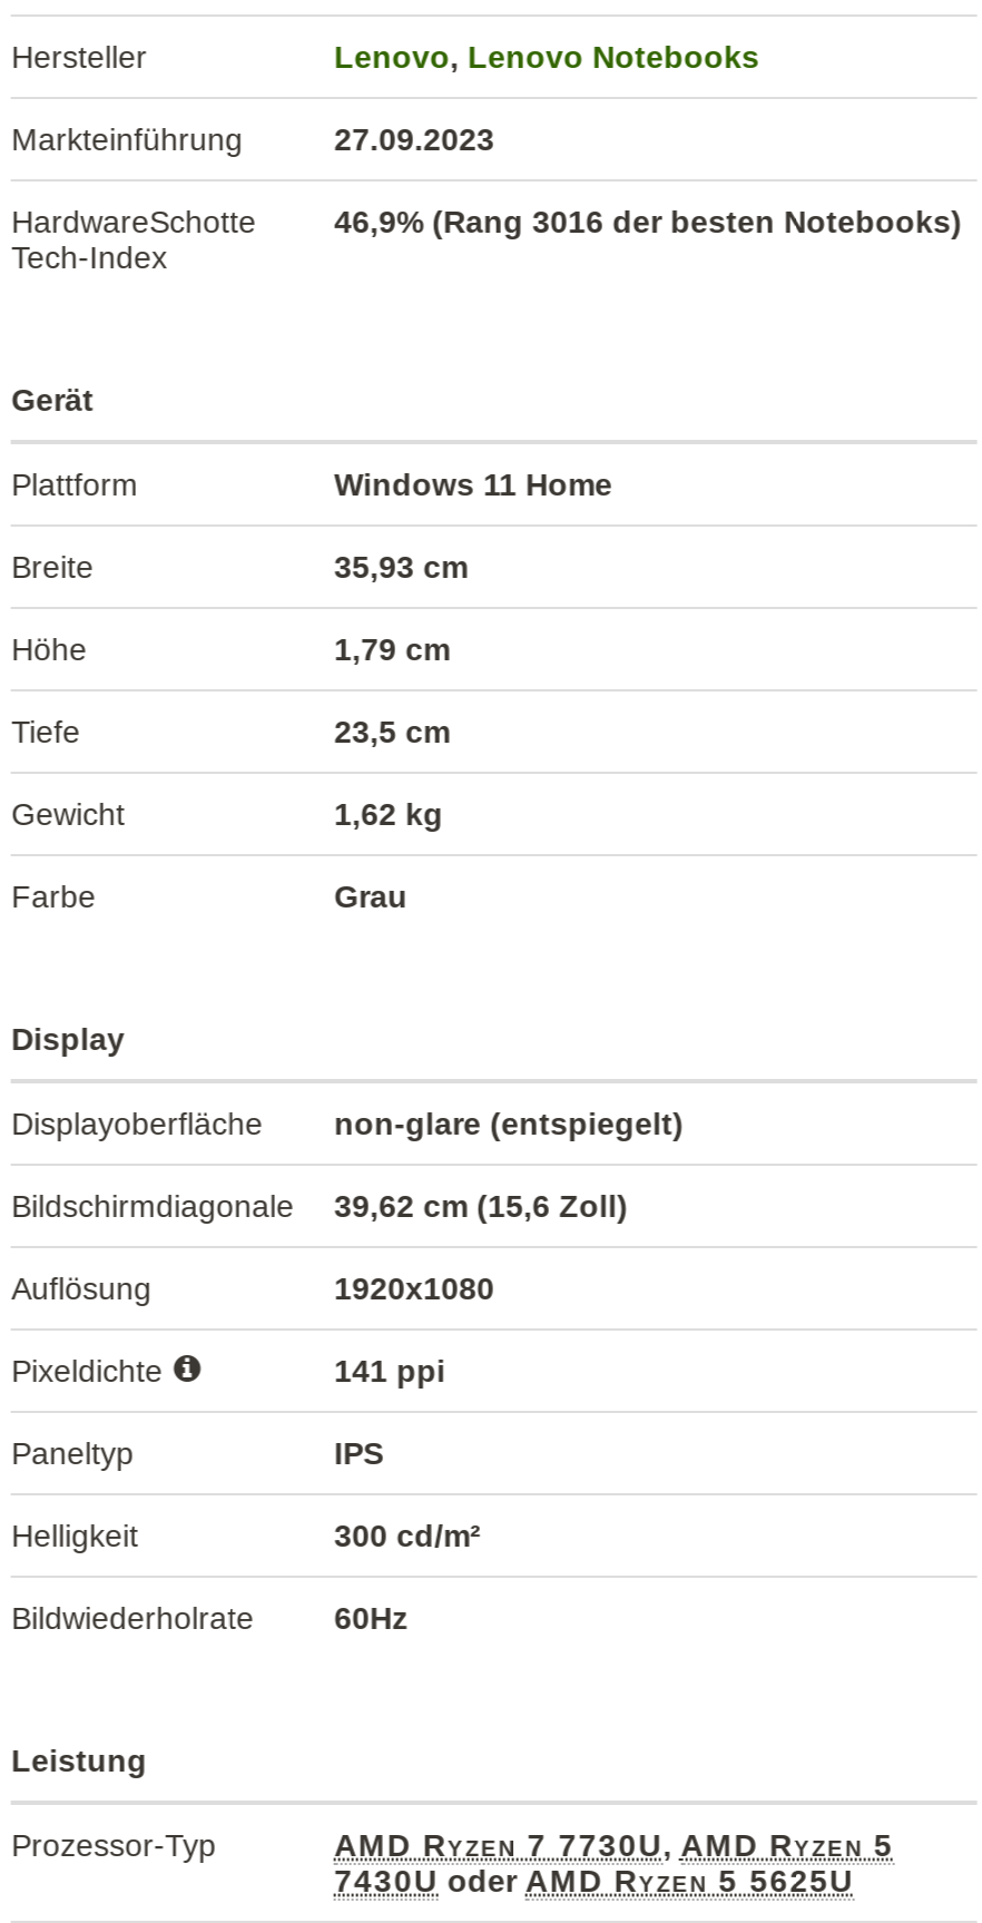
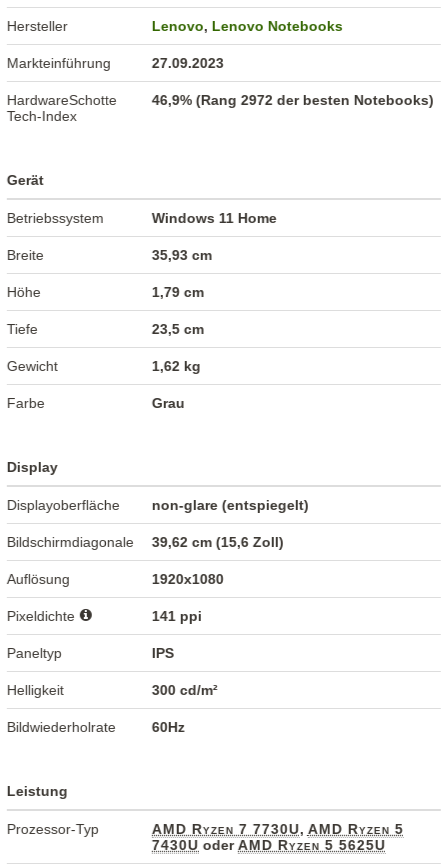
[334,204,962,239] 46,9% (Rang 3016 der besten Notebooks) -> [152,92,434,108] 46,9% (Rang 2972 der besten Notebooks)
[11,466,138,502] Plattform -> [7,210,104,226] Betriebssystem

